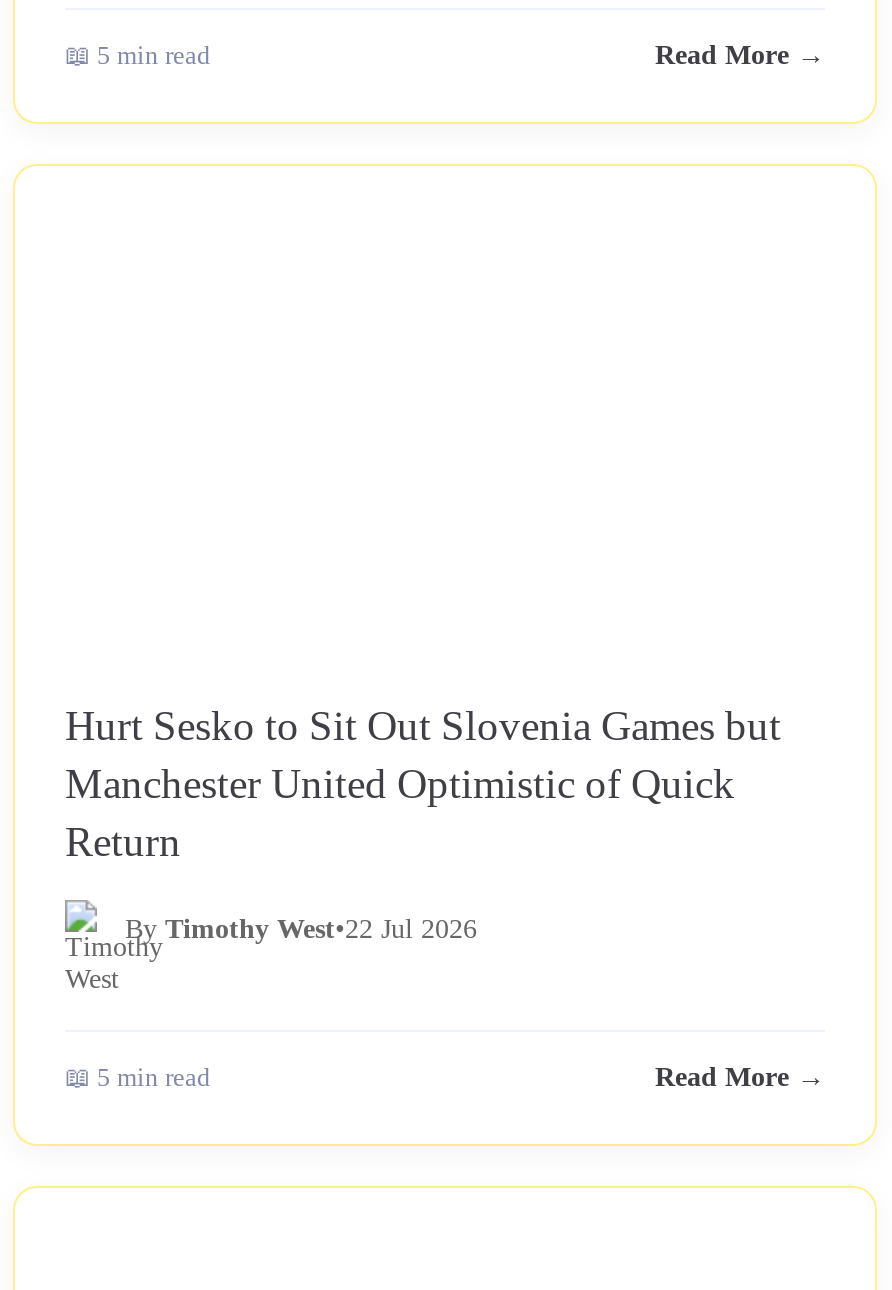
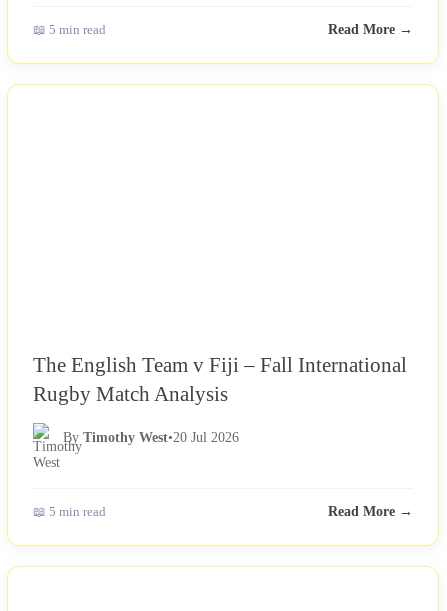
[65,703,781,865] Hurt Sesko to Sit Out Slovenia Games but | Manchester United Optimistic of Quick | Return -> [33,353,407,405] The English Team v Fiji – Fall International | Rugby Match Analysis
[125,915,477,945] By Timothy West•22 Jul 2026 -> [63,430,239,445] By Timothy West•20 Jul 2026

